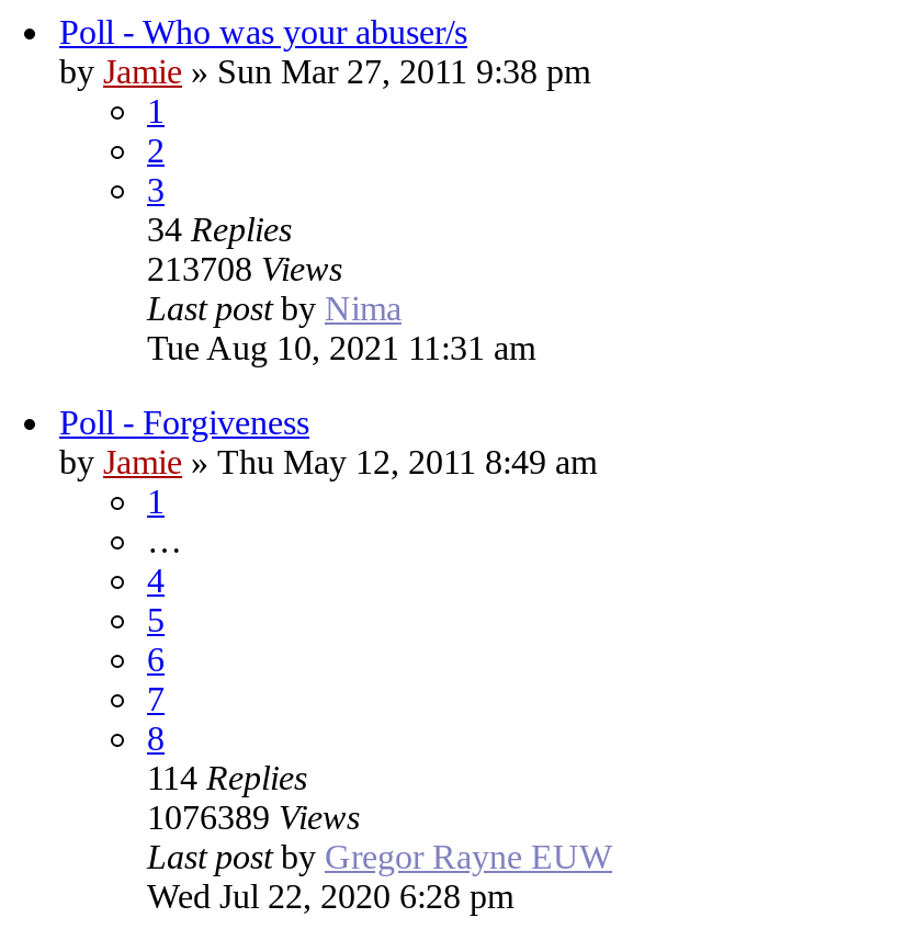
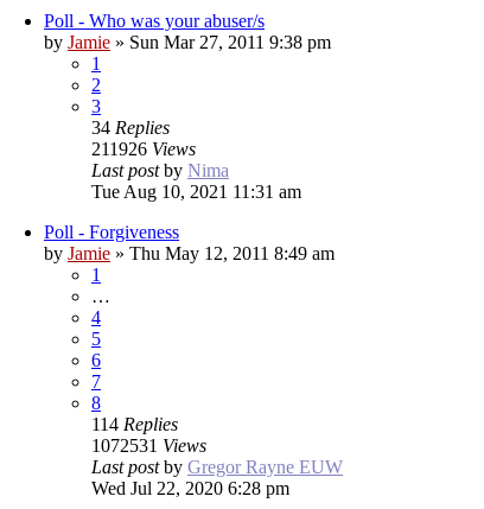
[147,250,342,287] 213708 Views -> [91,139,196,159] 211926 Views
[147,798,360,835] 1076389 Views -> [91,435,206,455] 1072531 Views

